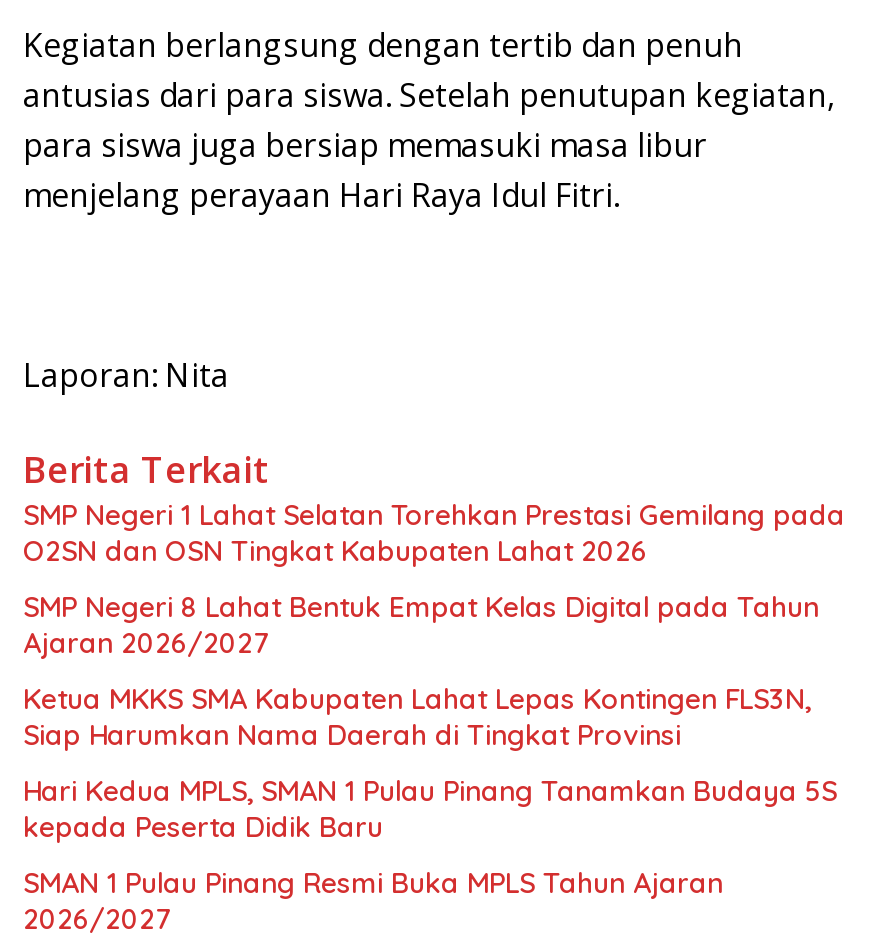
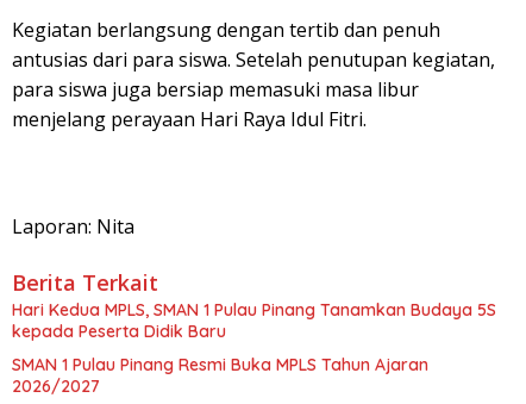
[23,498,845,754] SMP Negeri 1 Lahat Selatan Torehkan Prestasi Gemilang pada | O2SN dan OSN Tingkat Kabupaten Lahat 2026 | SMP Negeri 8 Lahat Bentuk Empat Kelas Digital pada Tahun | Ajaran 2026/2027 | Ketua MKKS SMA Kabupaten Lahat Lepas Kontingen FLS3N, | Siap Harumkan Nama Daerah di Tingkat Provinsi -> none

